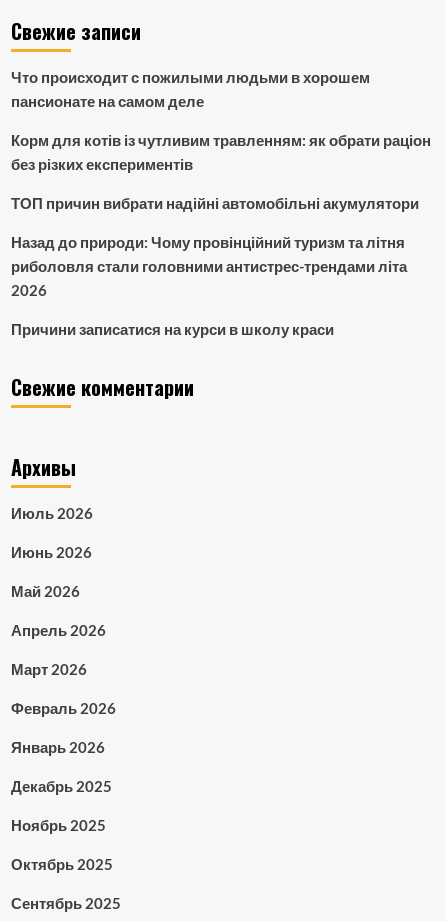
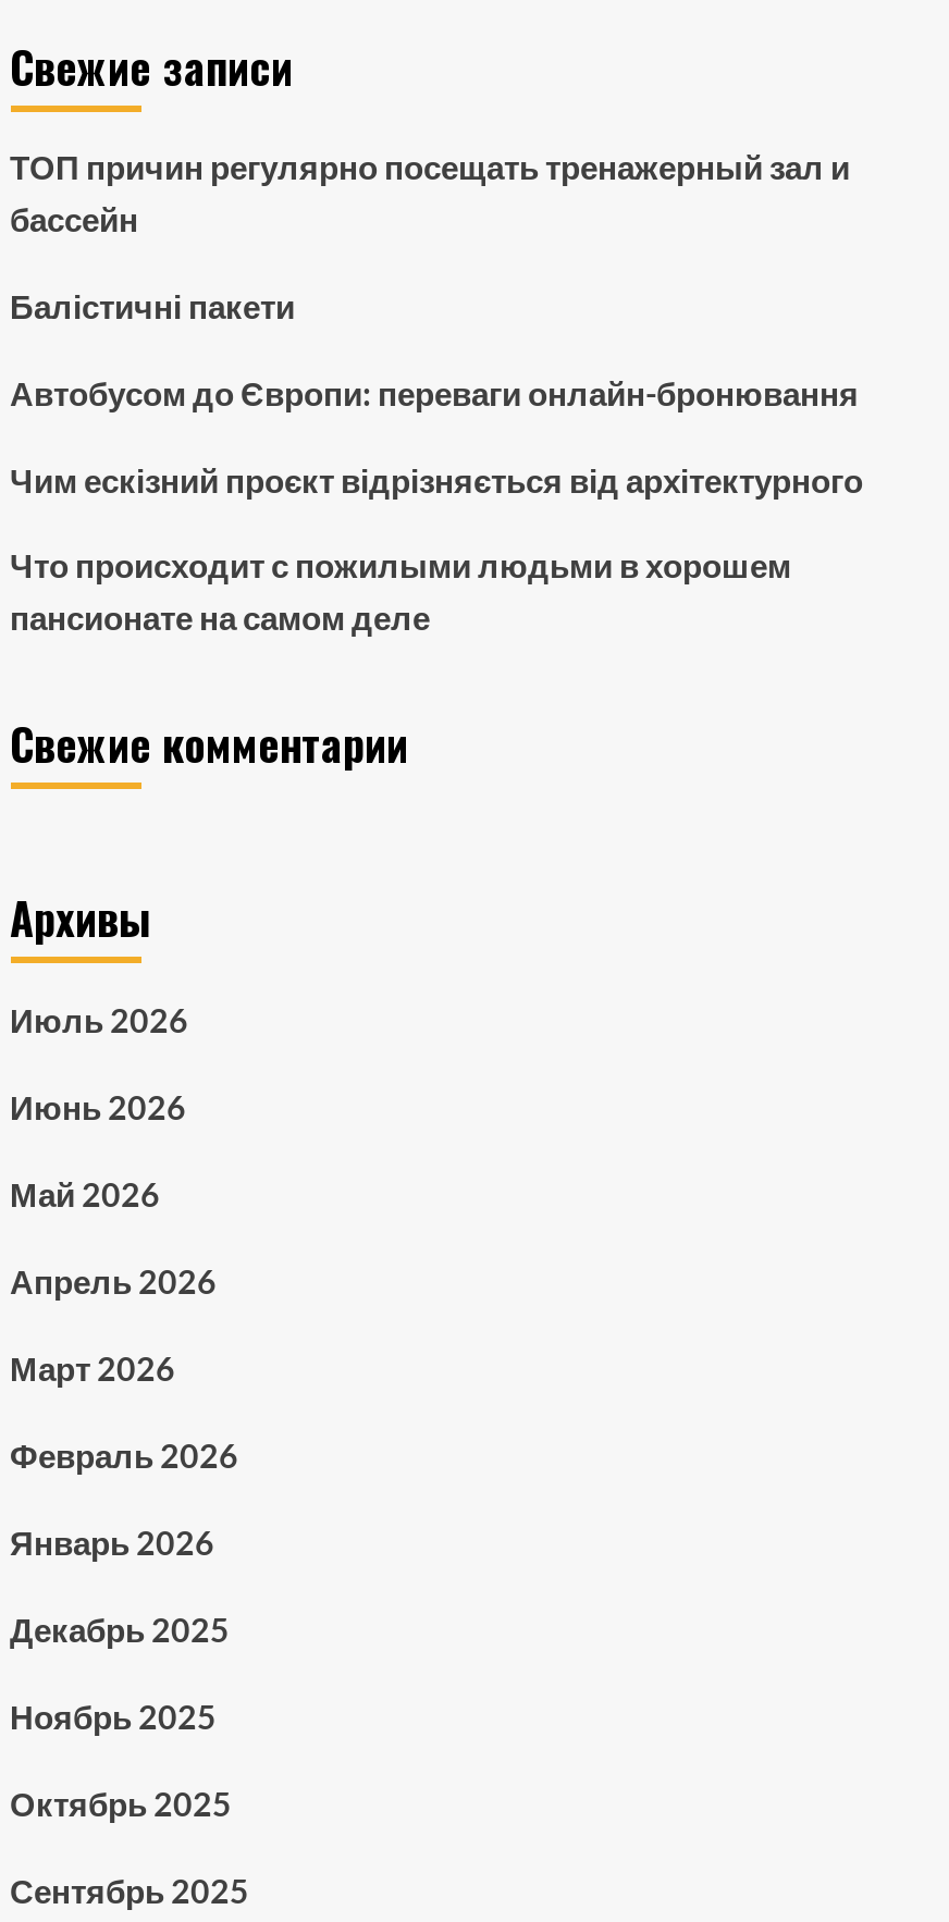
none -> [10,146,863,499] ТОП причин регулярно посещать тренажерный зал и | бассейн | Балістичні пакети | Автобусом до Європи: переваги онлайн-бронювання | Чим ескізний проєкт відрізняється від архітектурного
moved [10,68,369,110] -> [10,545,791,636]: Что происходит с пожилыми людьми в хорошем | пансионате на самом деле
[10,131,430,338] Корм для котів із чутливим травленням: як обрати раціон | без різких експериментів | ТОП причин вибрати надійні автомобільні акумулятори | Назад до природи: Чому провінційний туризм та літня | риболовля стали головними антистрес-трендами літа | 2026 | Причини записатися на курси в школу краси -> none

